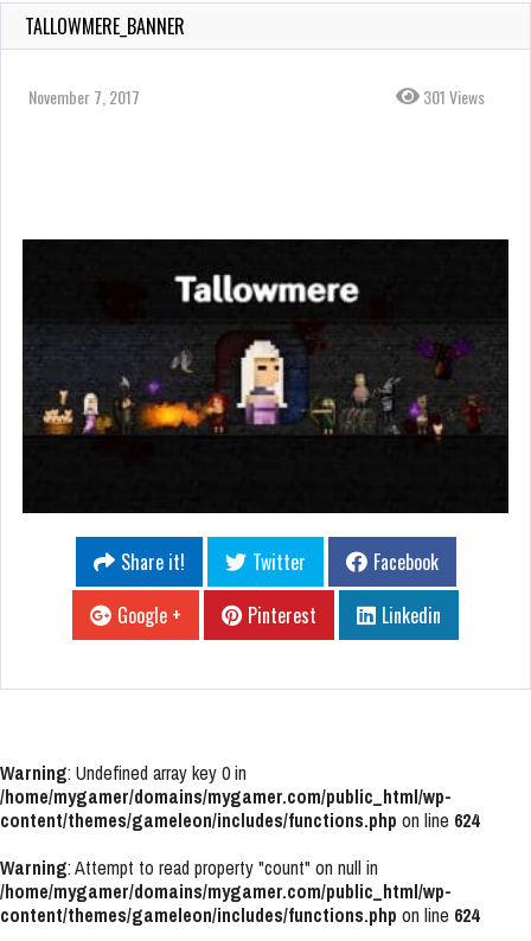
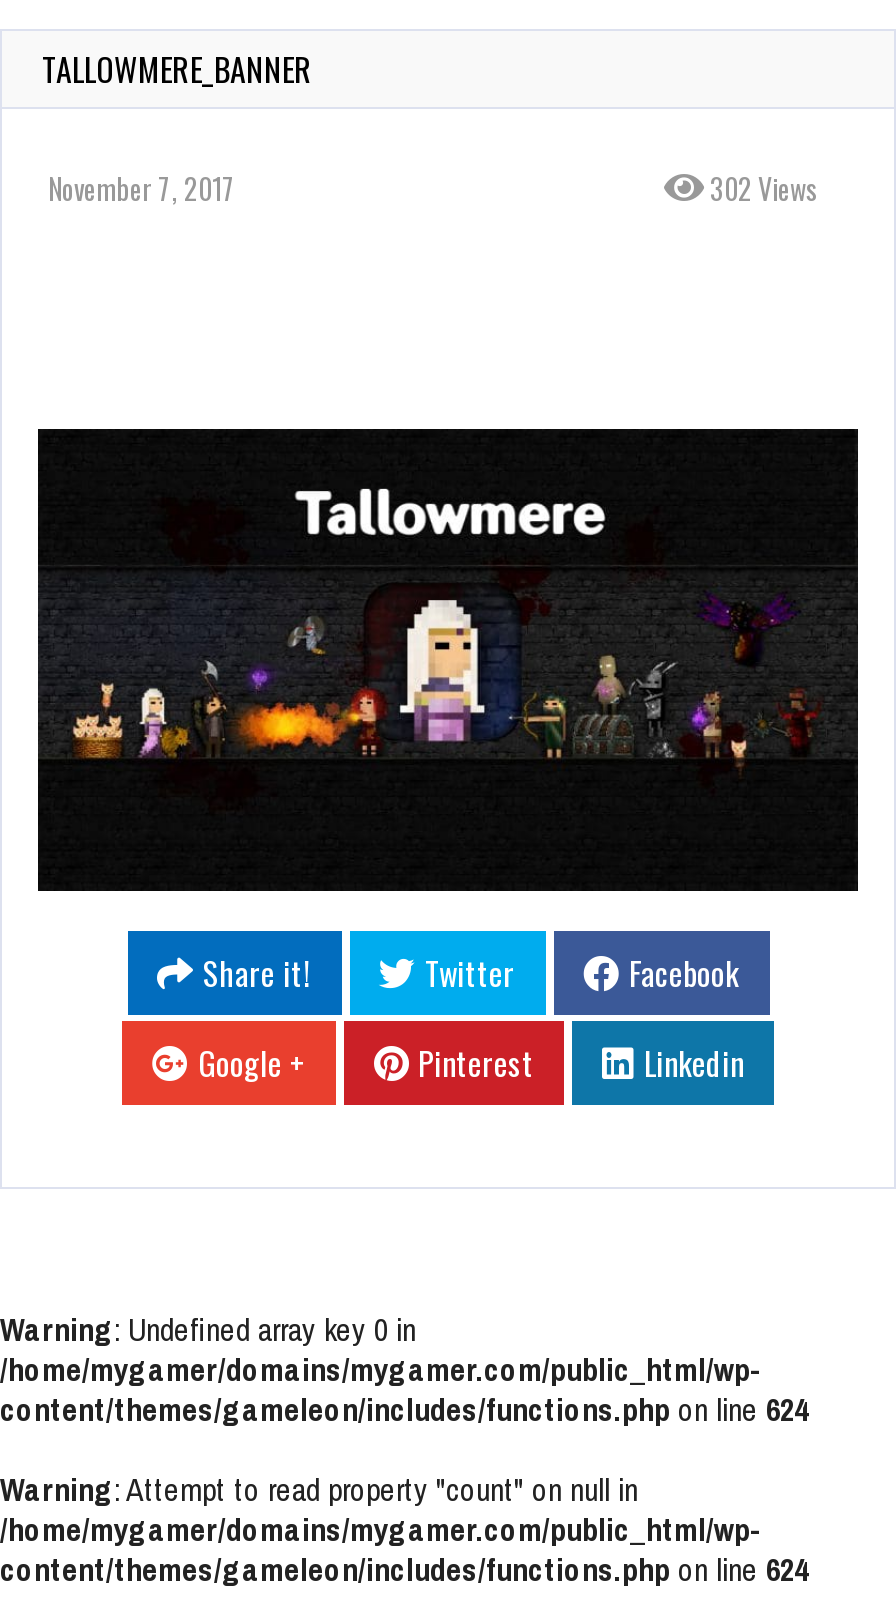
[420,84,485,109] 301 Views -> [704,167,818,209] 302 Views

